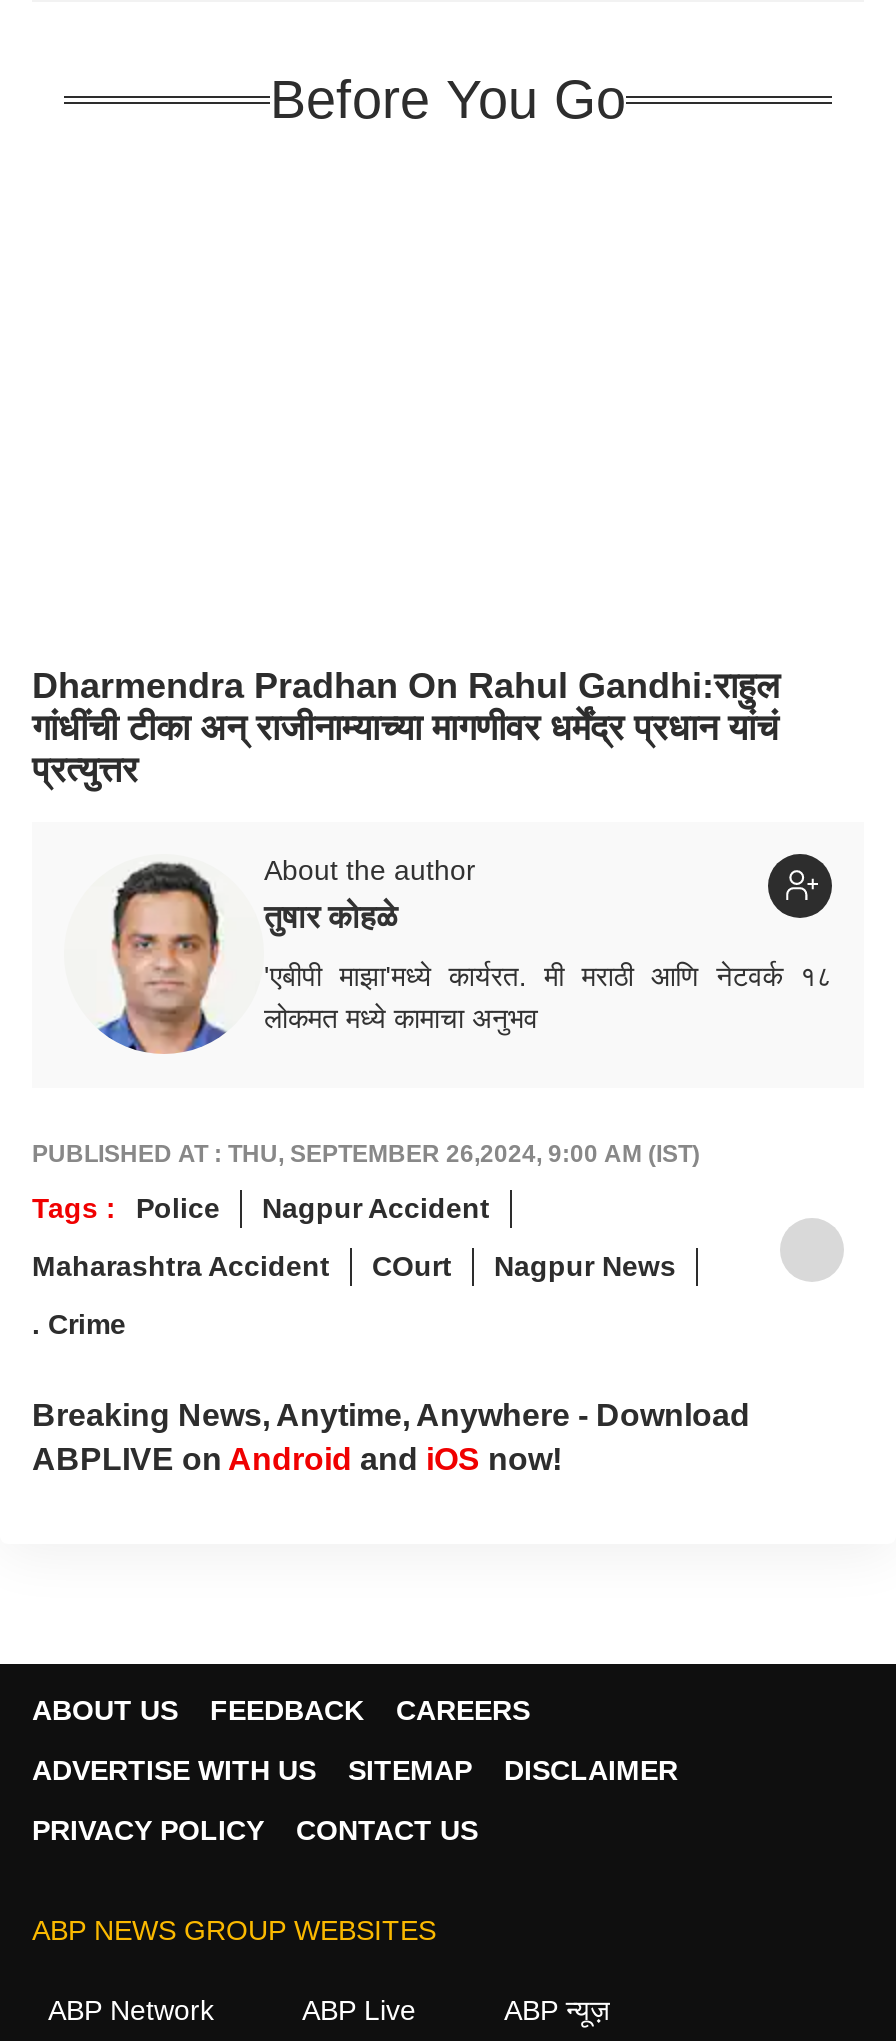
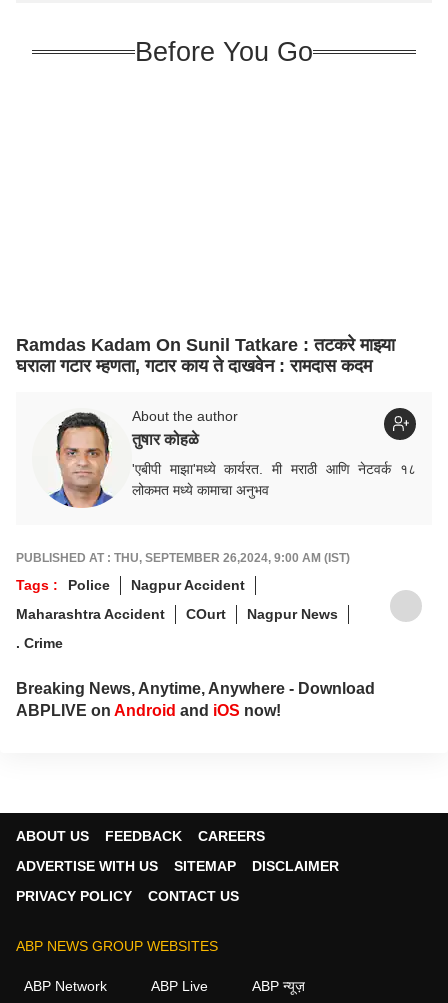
[32,665,780,789] Dharmendra Pradhan On Rahul Gandhi:राहुल | गांधींची टीका अन् राजीनाम्याच्या मागणीवर धर्मेंद्र प्रधान यांचं | प्रत्युत्तर -> [16,334,395,375] Ramdas Kadam On Sunil Tatkare : तटकरे माझ्या | घराला गटार म्हणता, गटार काय ते दाखवेन : रामदास कदम

